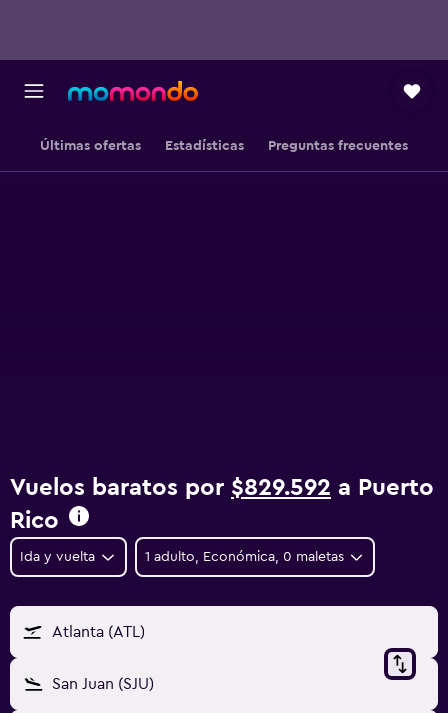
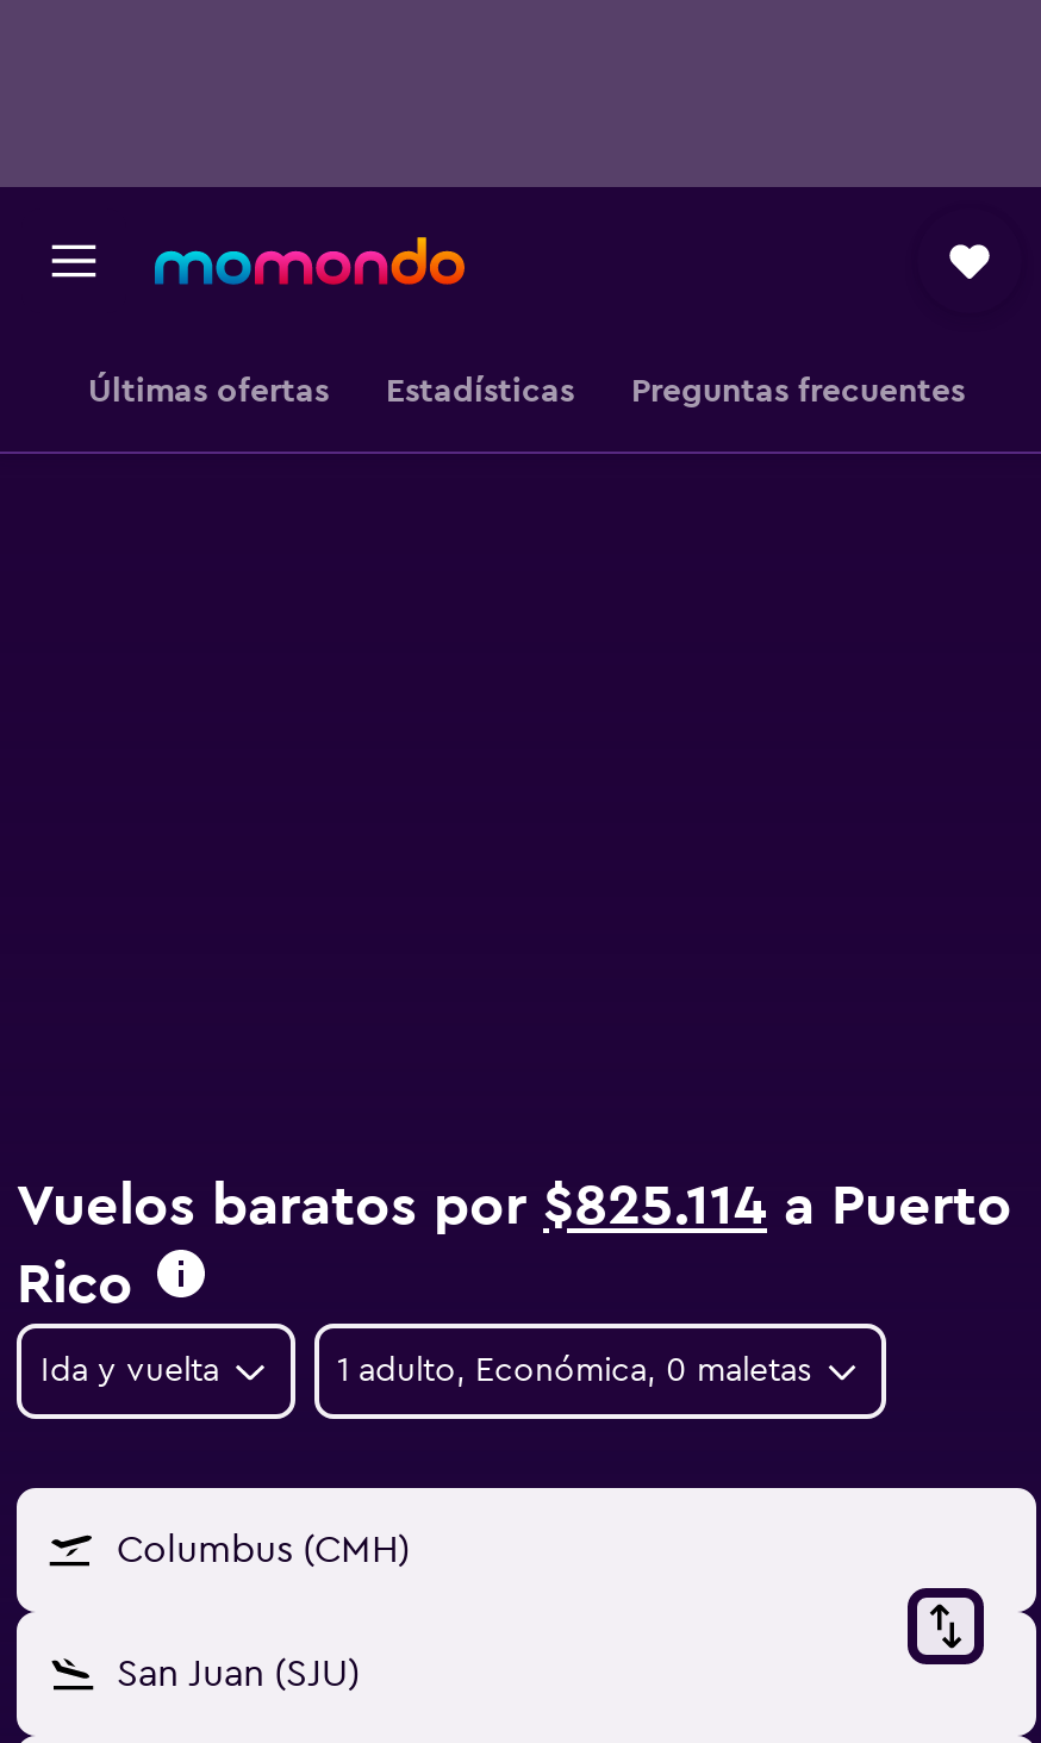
[10,476,434,500] Vuelos baratos por $829.592 a Puerto -> [17,1178,1012,1235] Vuelos baratos por $825.114 a Puerto
[52,624,145,640] Atlanta (ATL) -> [117,1531,410,1569] Columbus (CMH)

